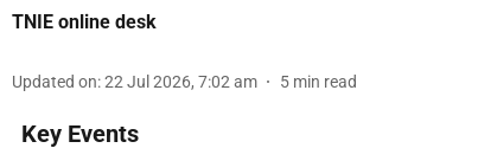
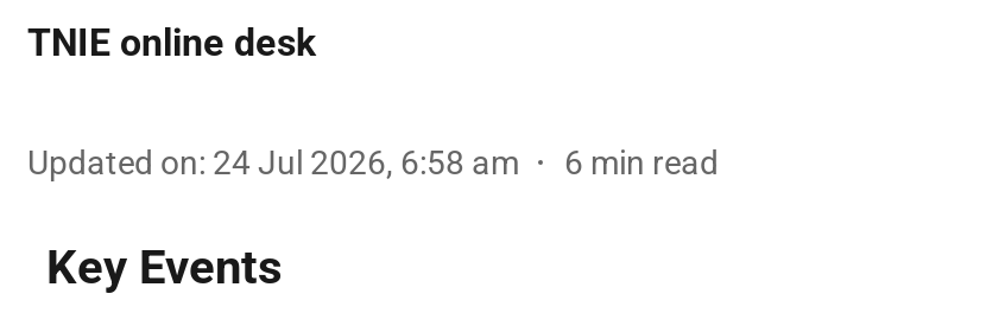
[12,72,257,91] Updated on: 22 Jul 2026, 7:02 am -> [27,143,519,181] Updated on: 24 Jul 2026, 6:58 am
[280,72,357,91] 5 min read -> [564,143,719,181] 6 min read

